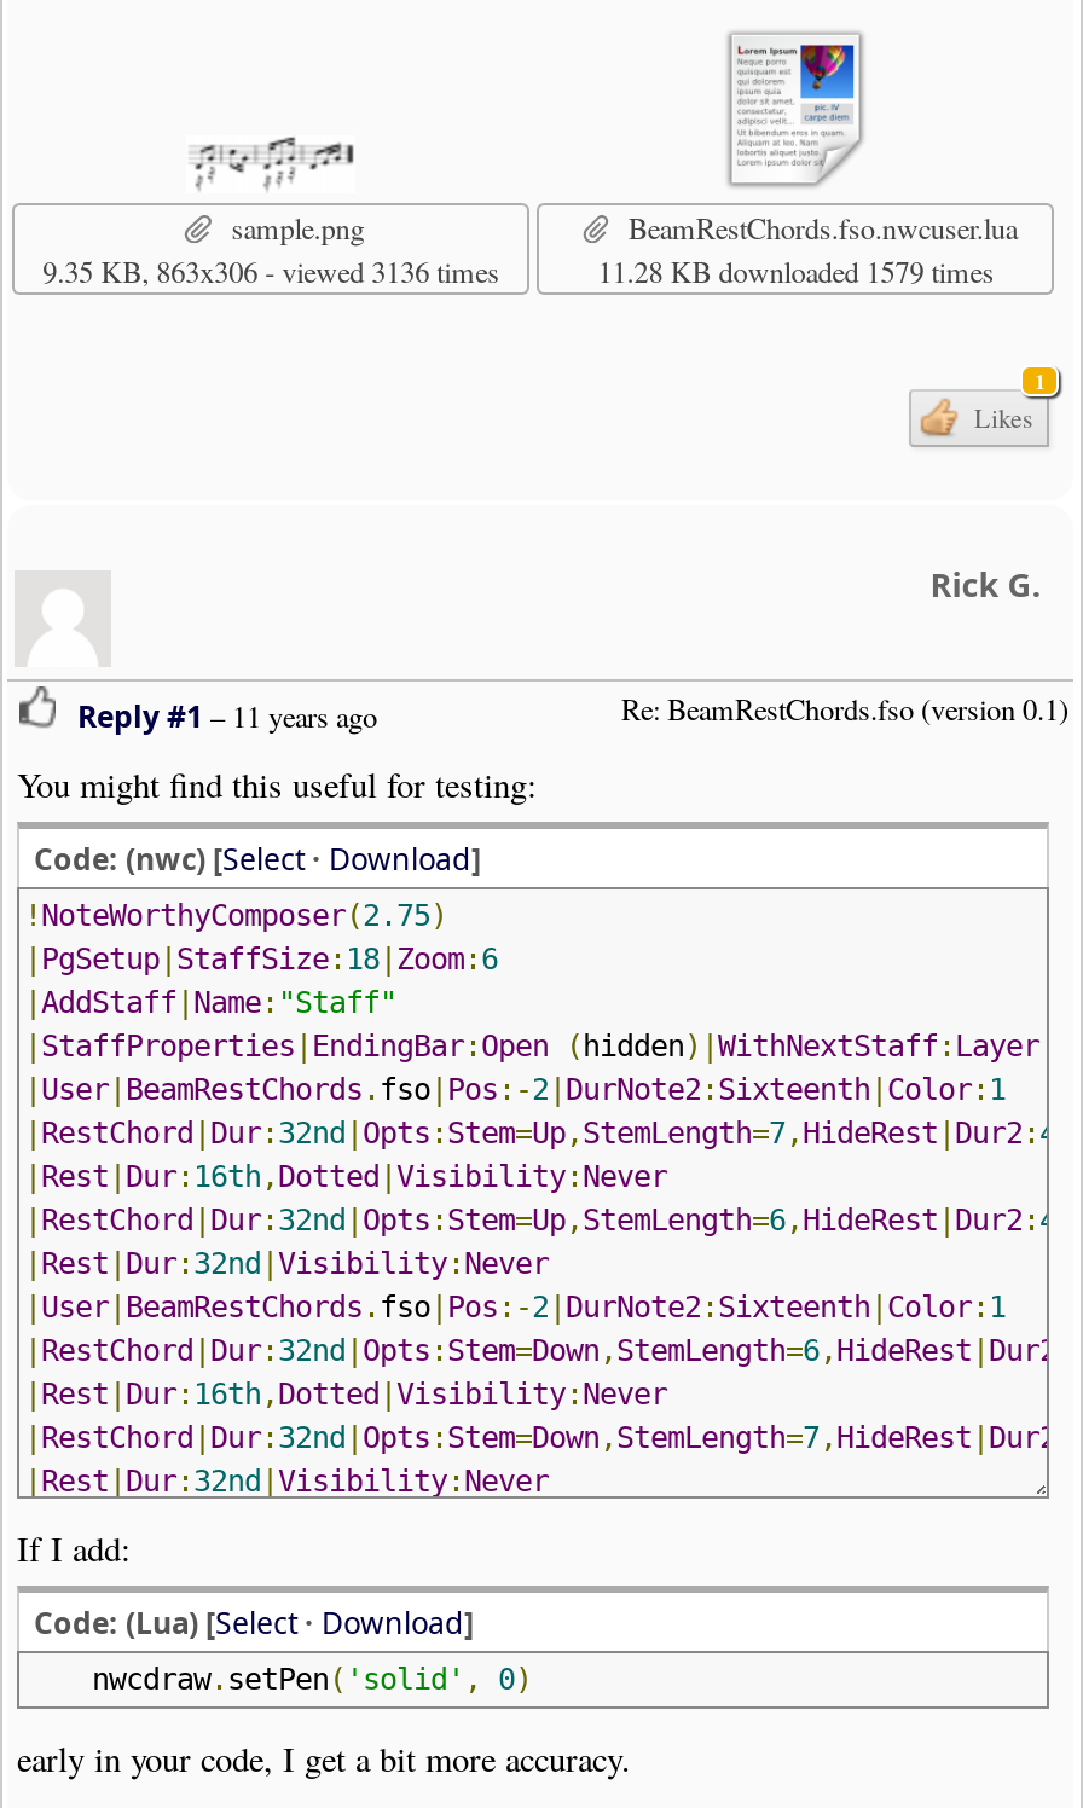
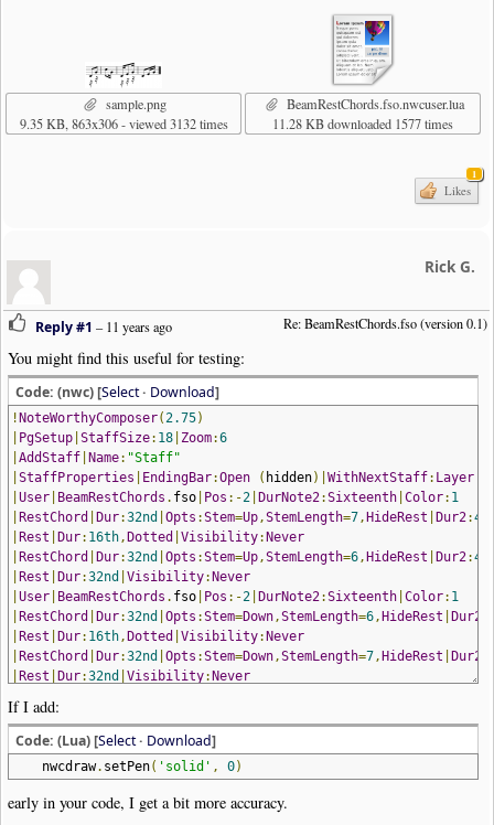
[43,250,499,289] 9.35 KB, 863x306 - viewed 3136 times -> [19,114,228,132] 9.35 KB, 863x306 - viewed 3132 times
[598,250,994,289] 11.28 KB downloaded 1579 times -> [273,114,453,132] 11.28 KB downloaded 1577 times

